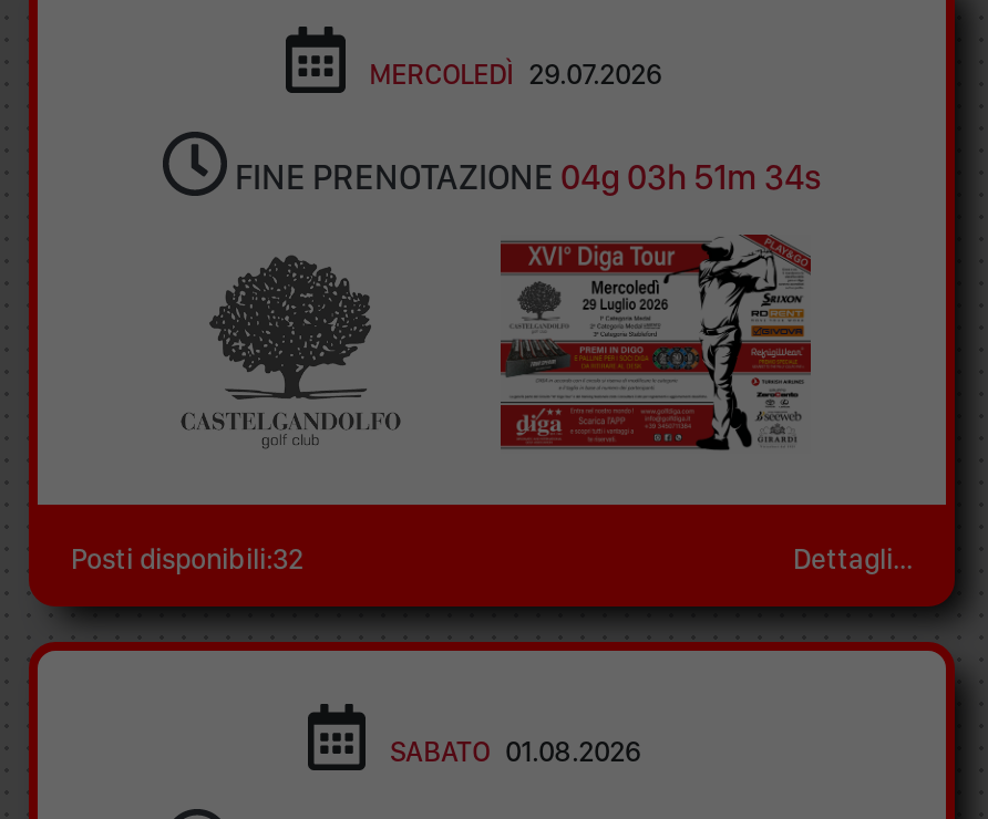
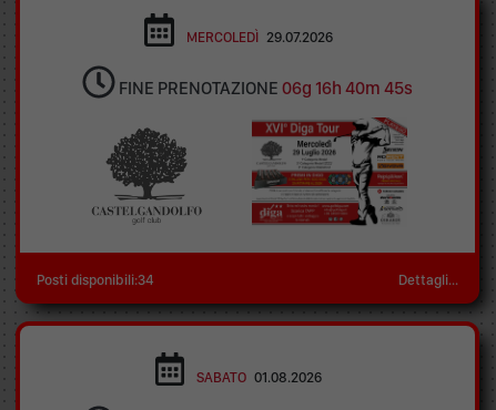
[228,156,822,199] FINE PRENOTAZIONE 04g 03h 51m 34s -> [115,78,413,99] FINE PRENOTAZIONE 06g 16h 40m 45s
[71,543,303,576] Posti disponibili:32 -> [37,272,153,288] Posti disponibili:34

